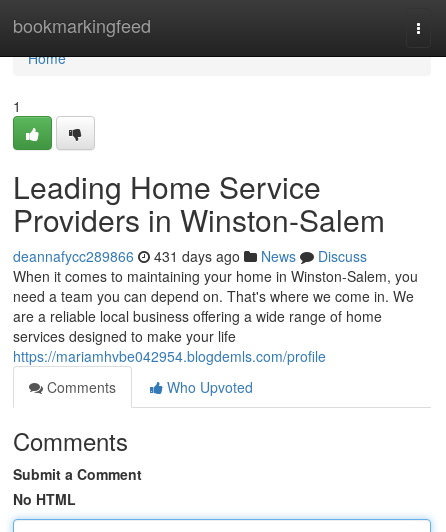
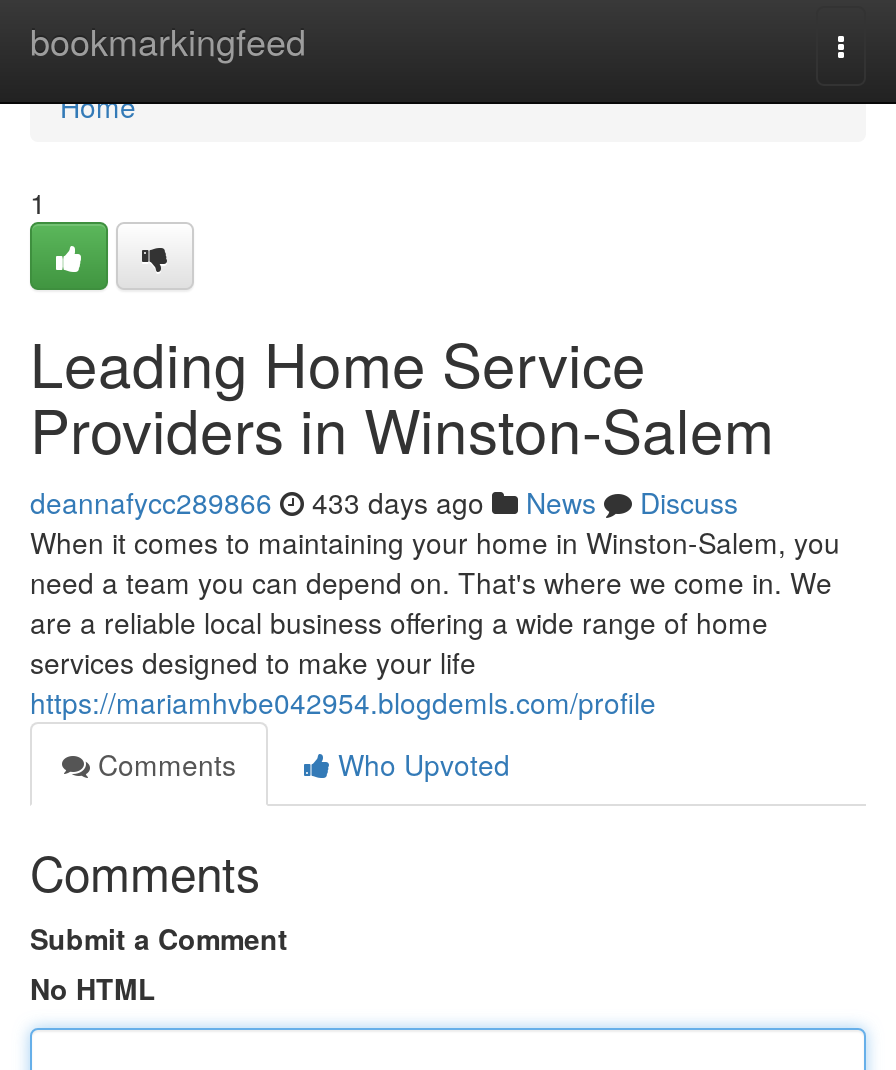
[13,246,367,266] deannafycc289866 431 days ago News Discuss -> [30,482,738,522] deannafycc289866 433 days ago News Discuss

